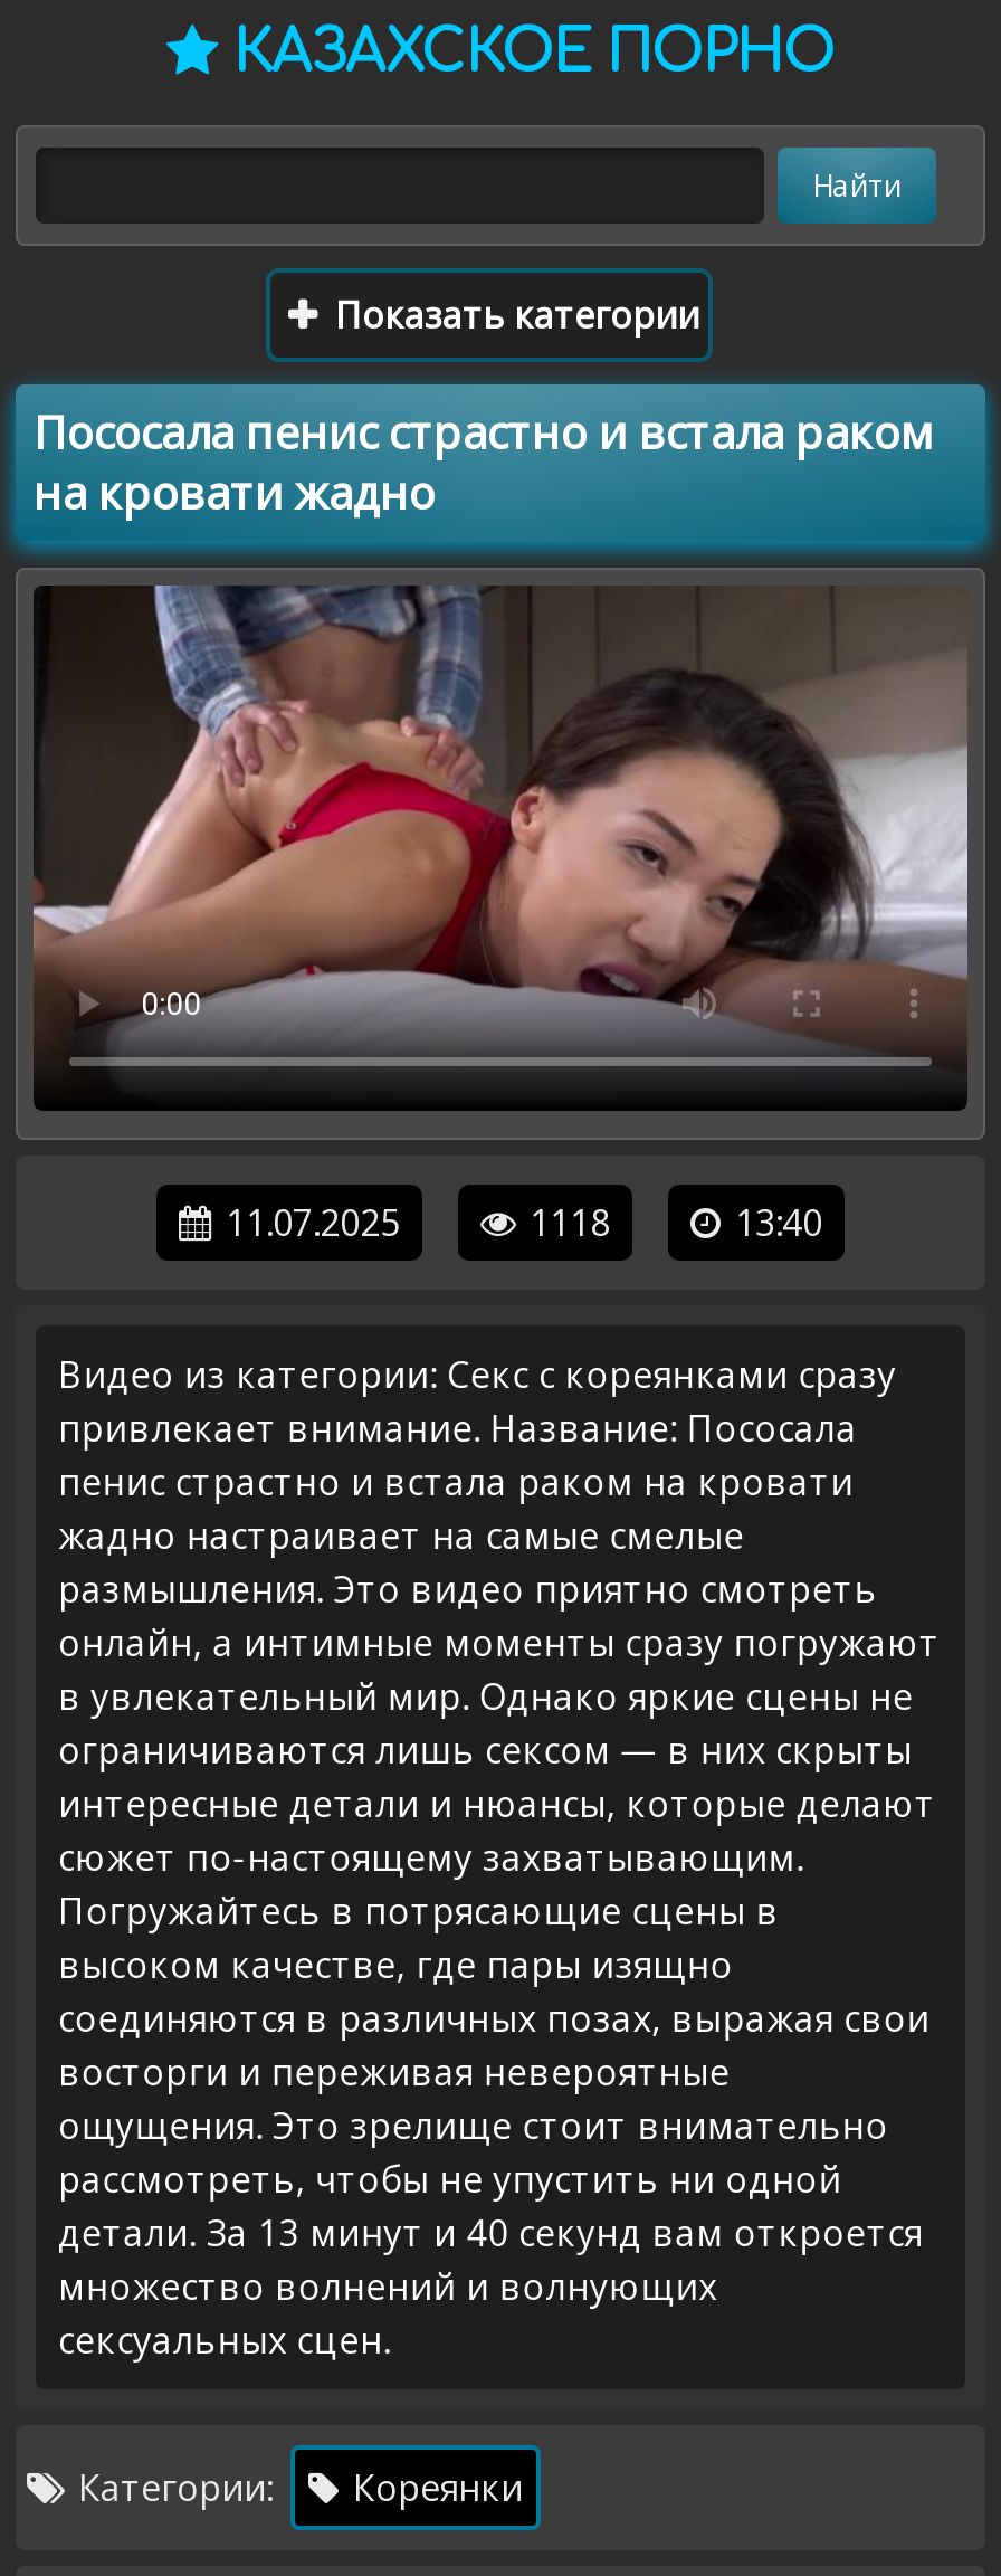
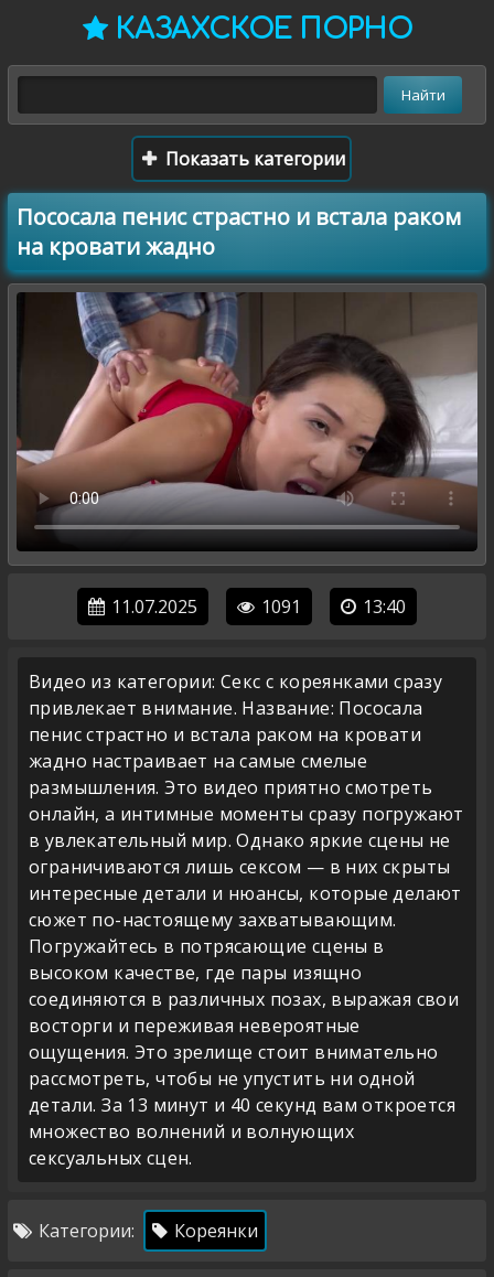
[521,1198,610,1247] 1118 -> [257,594,301,619] 1091

